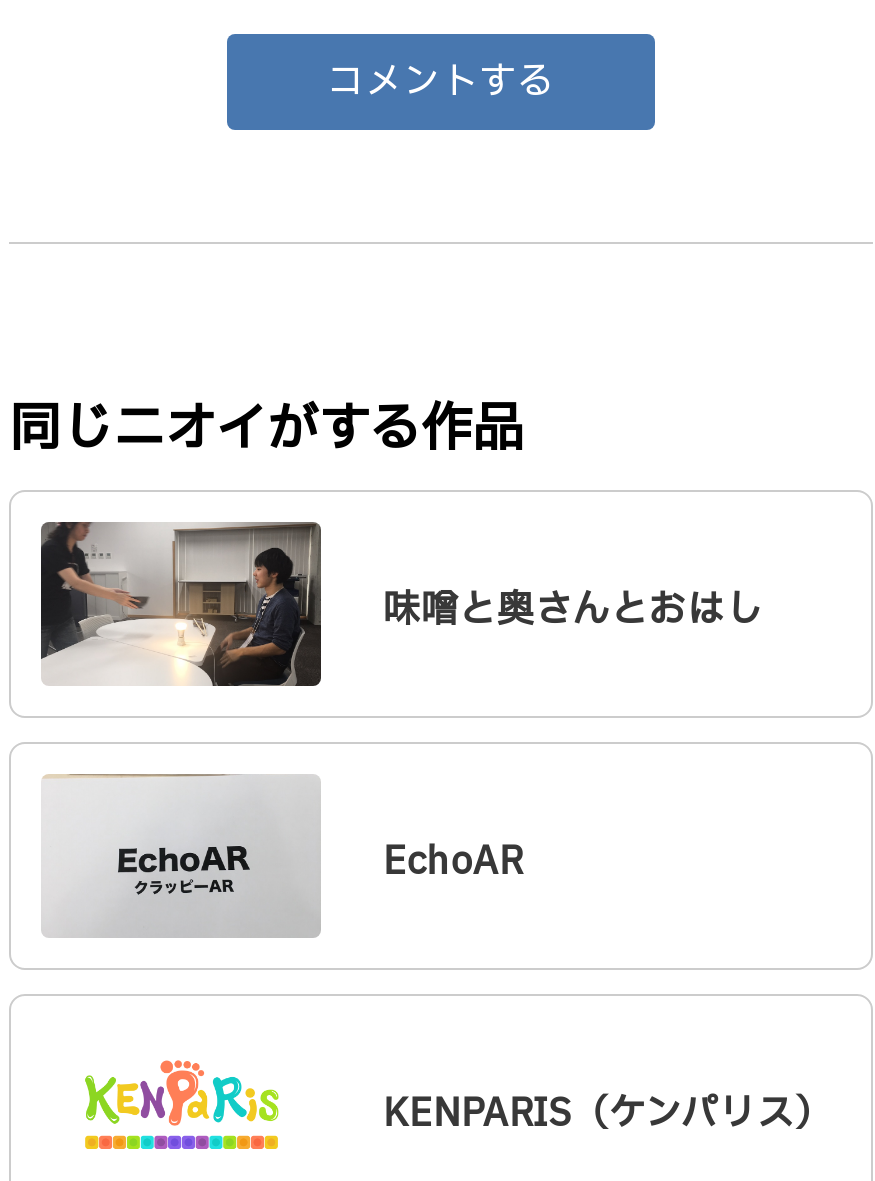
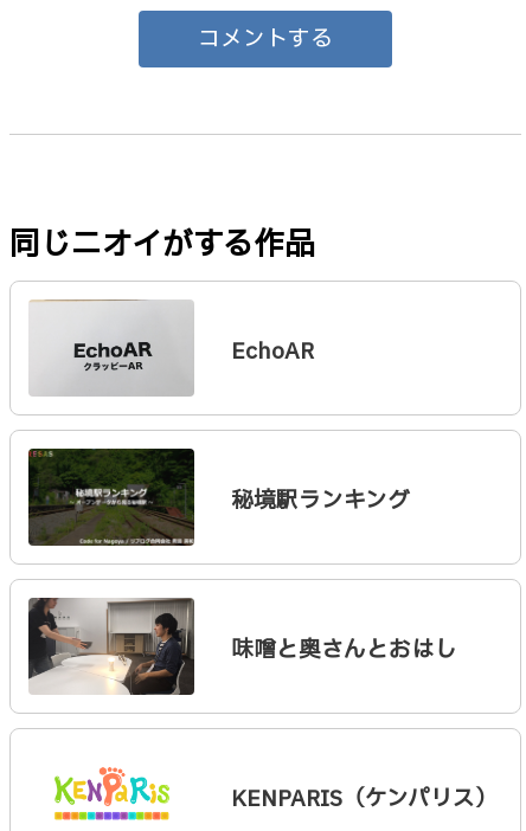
moved [39,520,762,686] -> [27,597,456,695]: [image] | 味噌と奥さんとおはし
moved [382,833,522,889] -> [231,335,314,368]: EchoAR
none -> [27,447,410,547] [image] | 秘境駅ランキング

